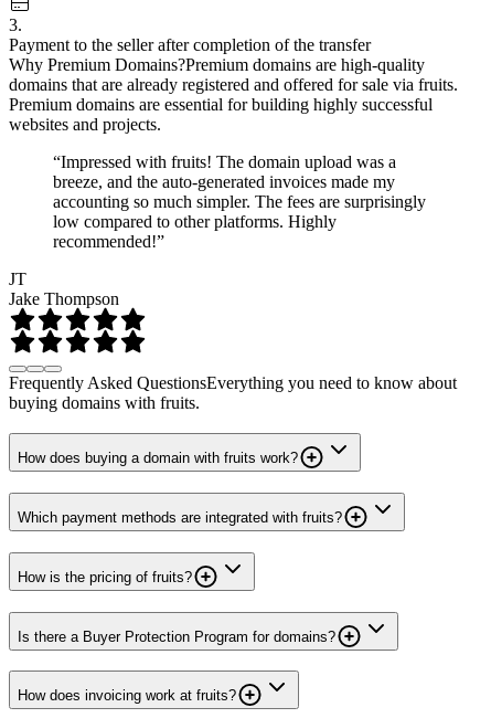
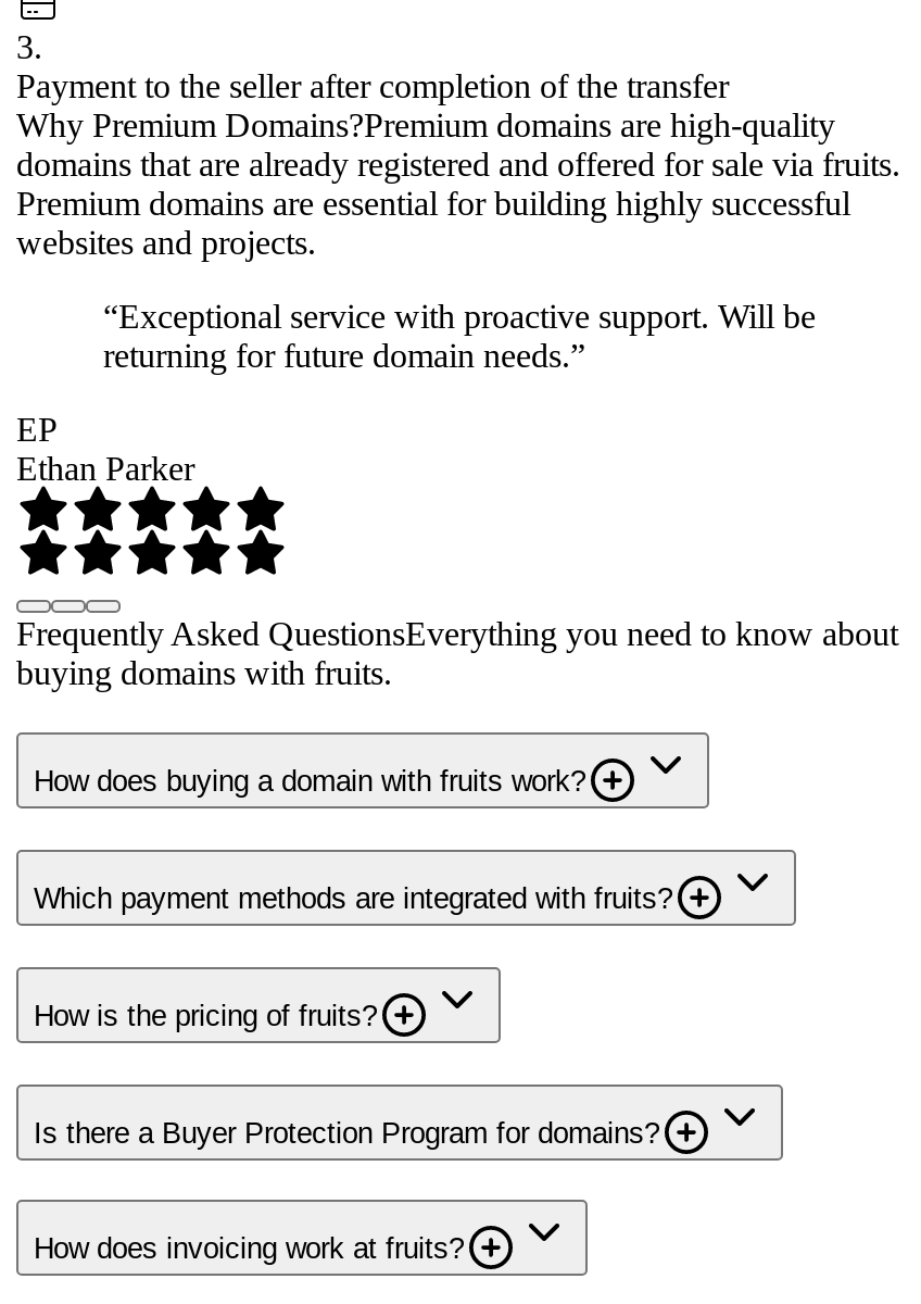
[53,152,426,250] “Impressed with fruits! The domain upload was a | breeze, and the auto-generated invoices made my | accounting so much simpler. The fees are surprisingly | low compared to other platforms. Highly | recommended!” -> [103,297,816,373] “Exceptional service with proactive support. Will be | returning for future domain needs.”
[9,269,119,308] JT | Jake Thompson -> [16,410,194,486] EP | Ethan Parker

